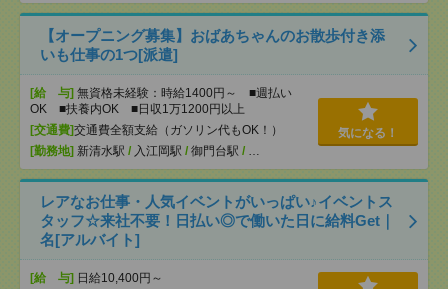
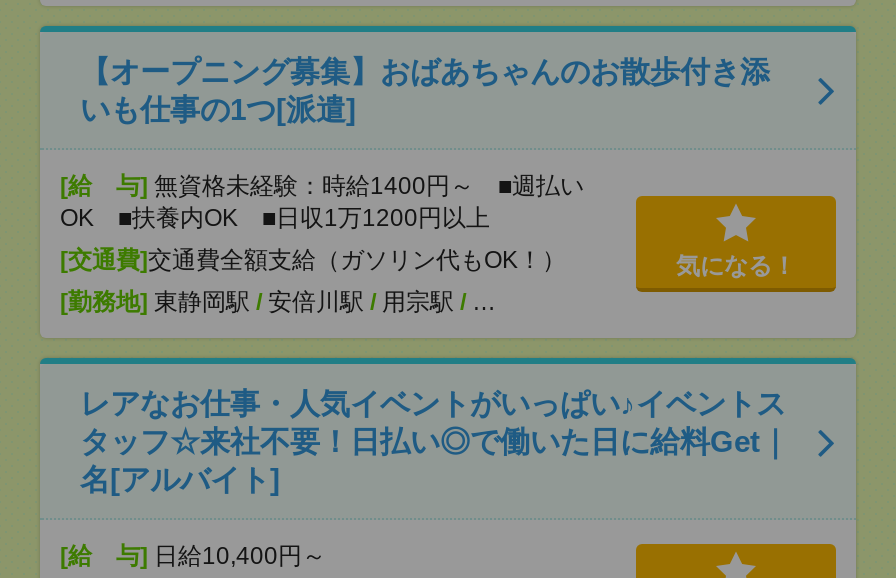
[30,144,260,158] [勤務地]新清水駅/入江岡駅/御門台駅/ … -> [60,288,496,316] [勤務地]東静岡駅/安倍川駅/用宗駅/ …

